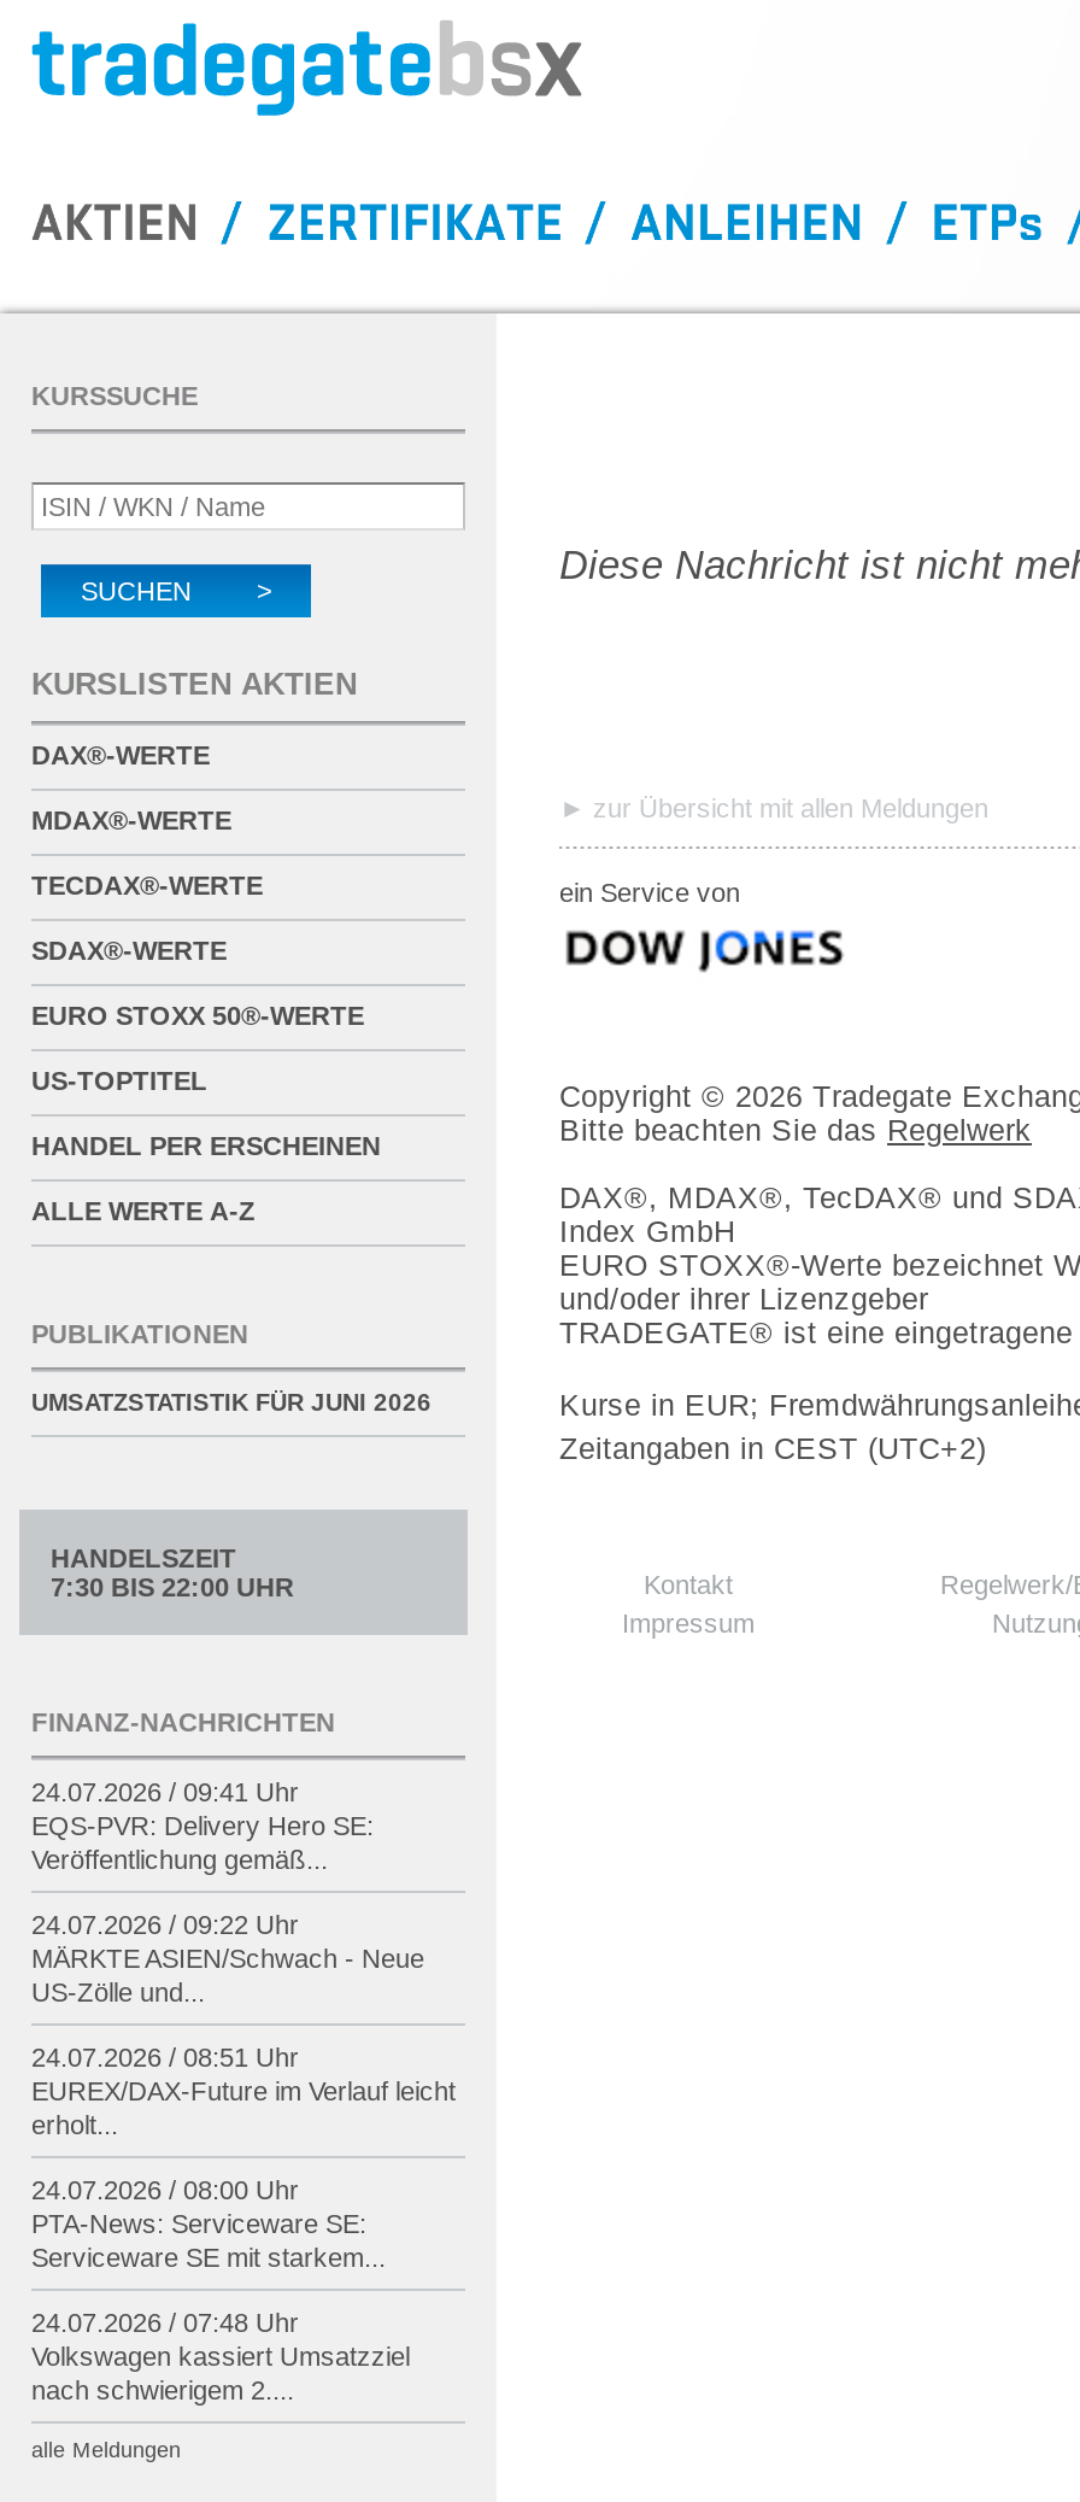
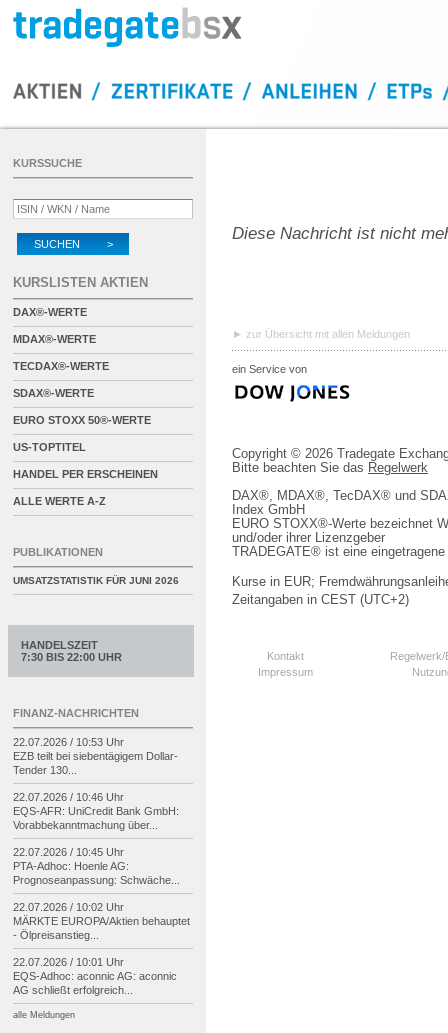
[31,1777,374,1874] 24.07.2026 / 09:41 Uhr | EQS-PVR: Delivery Hero SE: | Veröffentlichung gemäß... -> [13,736,178,776] 22.07.2026 / 10:53 Uhr | EZB teilt bei siebentägigem Dollar- | Tender 130...
[31,1910,424,2006] 24.07.2026 / 09:22 Uhr | MÄRKTE ASIEN/Schwach - Neue | US-Zölle und... -> [13,791,179,831] 22.07.2026 / 10:46 Uhr | EQS-AFR: UniCredit Bank GmbH: | Vorabbekanntmachung über...
[31,2043,456,2139] 24.07.2026 / 08:51 Uhr | EUREX/DAX-Future im Verlauf leicht | erholt... -> [13,846,180,886] 22.07.2026 / 10:45 Uhr | PTA-Adhoc: Hoenle AG: | Prognoseanpassung: Schwäche...
[31,2175,386,2272] 24.07.2026 / 08:00 Uhr | PTA-News: Serviceware SE: | Serviceware SE mit starkem... -> [13,901,190,941] 22.07.2026 / 10:02 Uhr | MÄRKTE EUROPA/Aktien behauptet | - Ölpreisanstieg...
[31,2308,410,2404] 24.07.2026 / 07:48 Uhr | Volkswagen kassiert Umsatzziel | nach schwierigem 2.... -> [13,956,177,996] 22.07.2026 / 10:01 Uhr | EQS-Adhoc: aconnic AG: aconnic | AG schließt erfolgreich...

